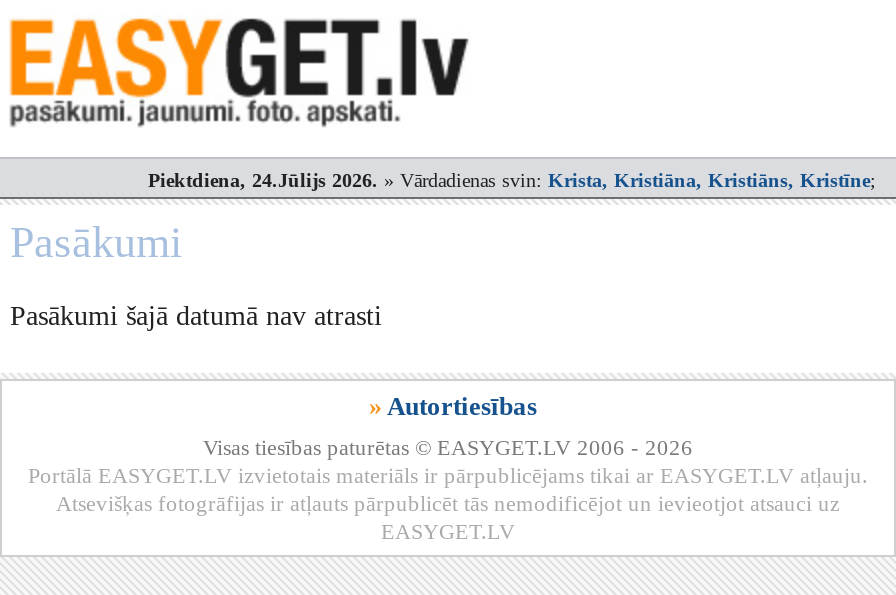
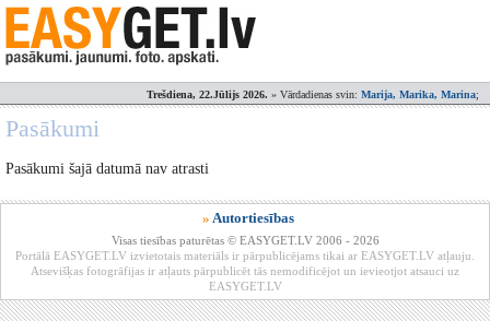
[148,169,876,191] Piektdiena, 24.Jūlijs 2026.» Vārdadienas svin: Krista, Kristiāna, Kristiāns, Kristīne; -> [147,88,479,100] Trešdiena, 22.Jūlijs 2026.» Vārdadienas svin: Marija, Marika, Marina;

